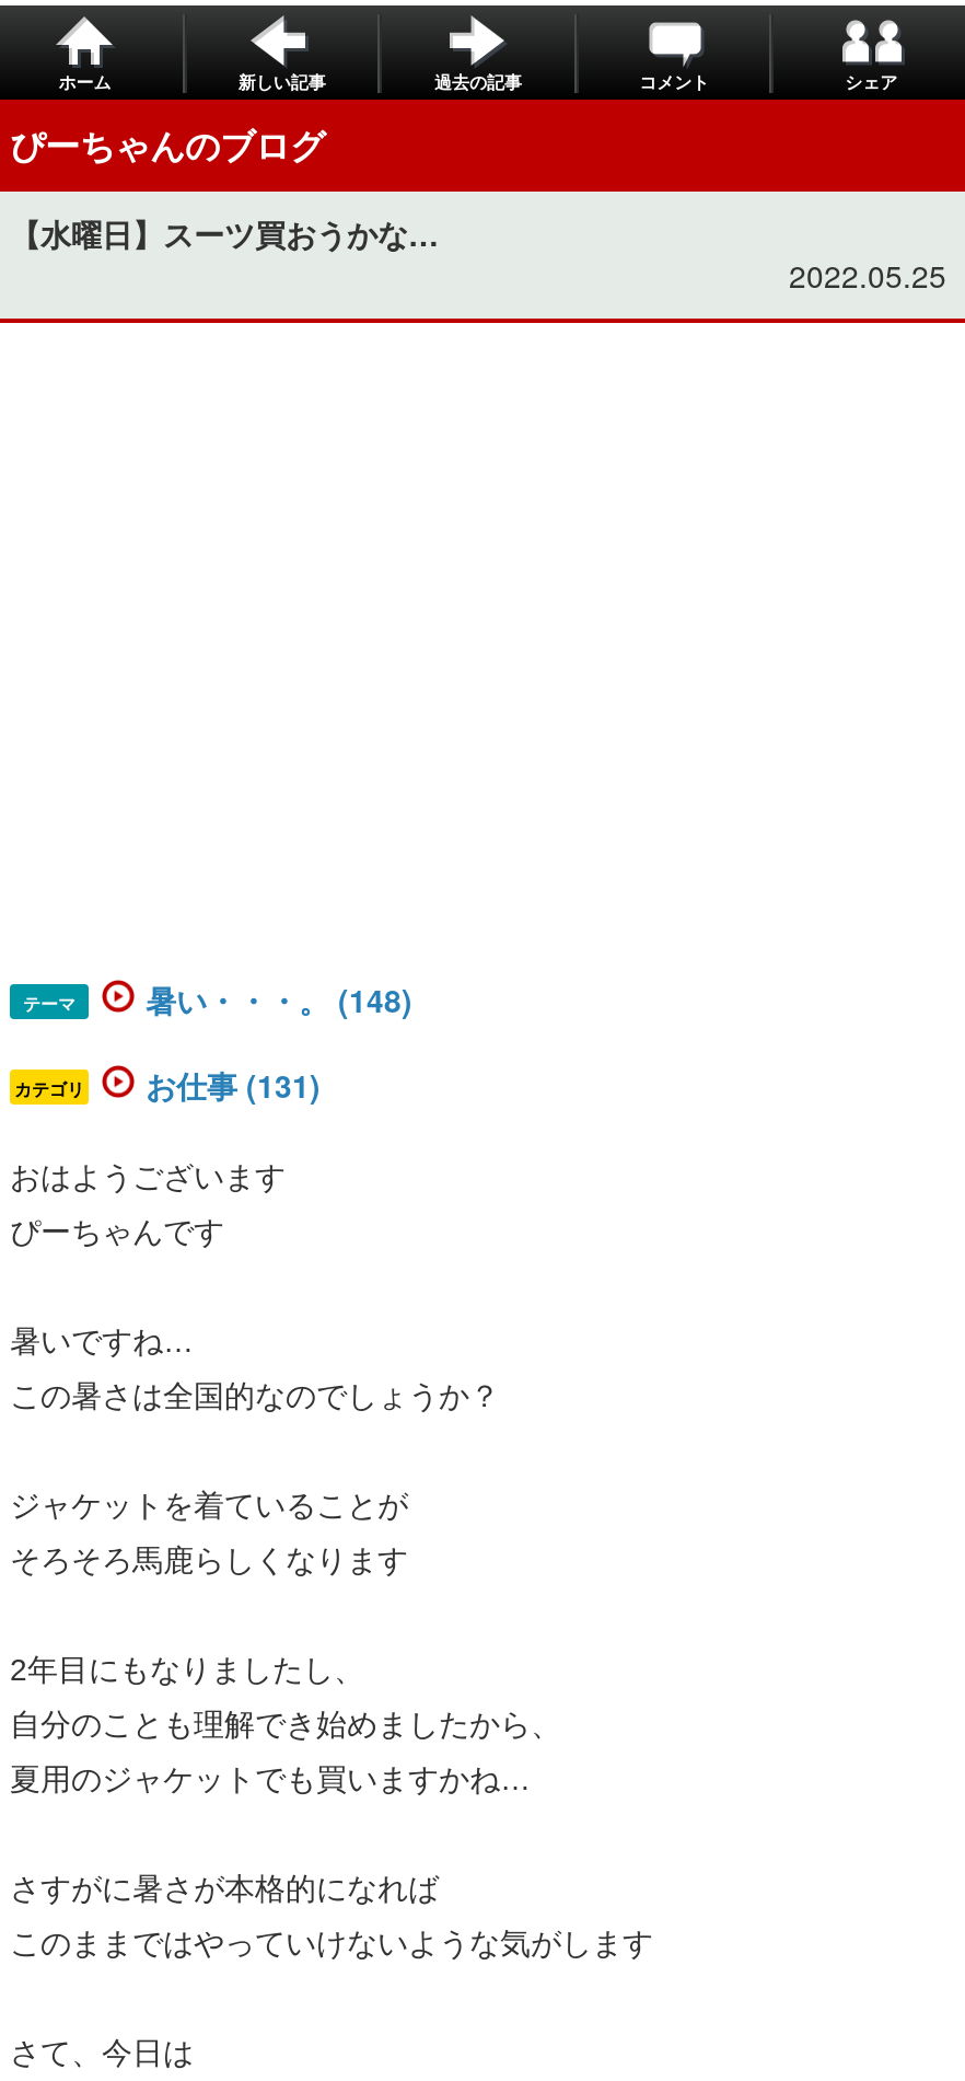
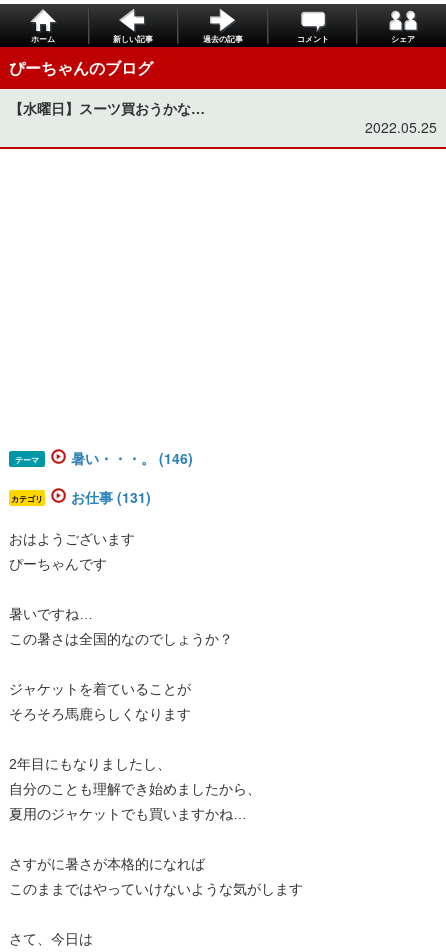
[146,977,412,1021] 暑い・・・。 (148) -> [71,448,193,468] 暑い・・・。 (146)

